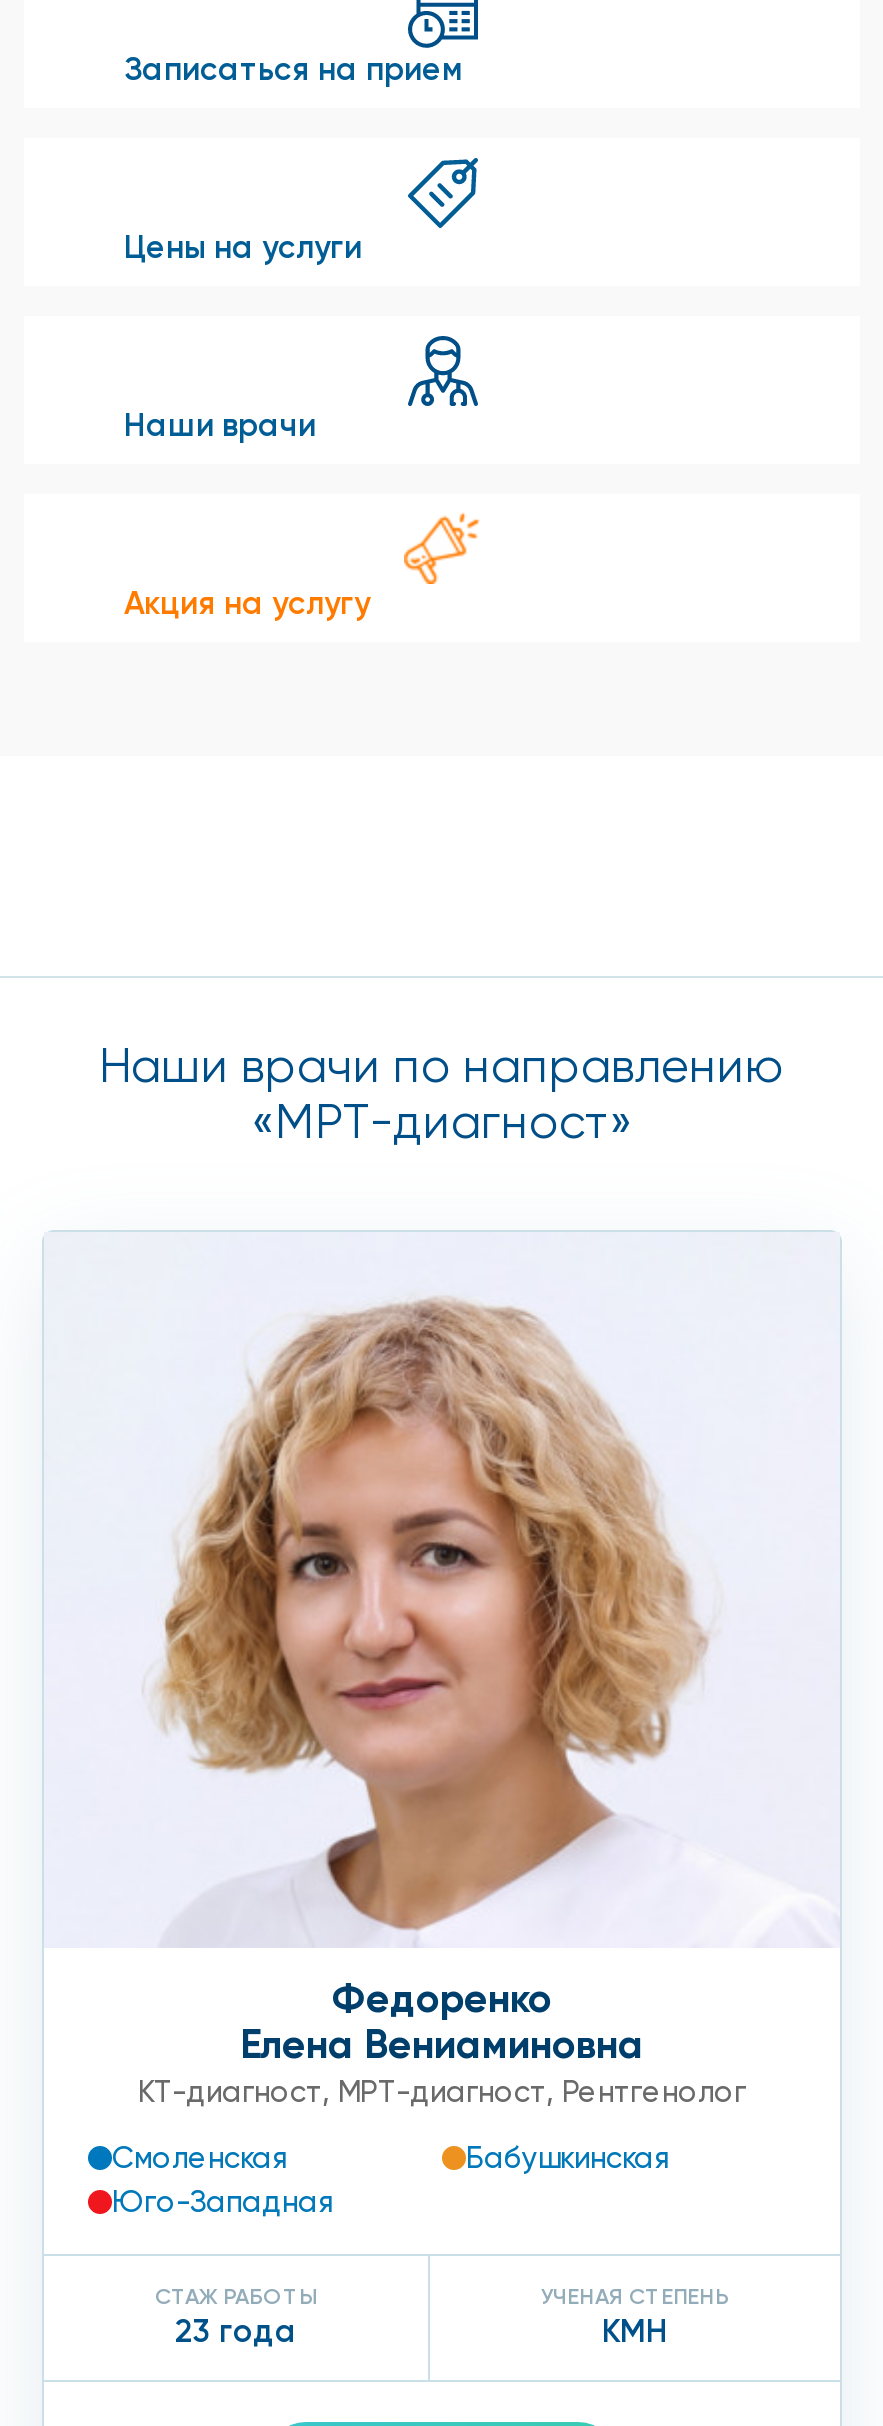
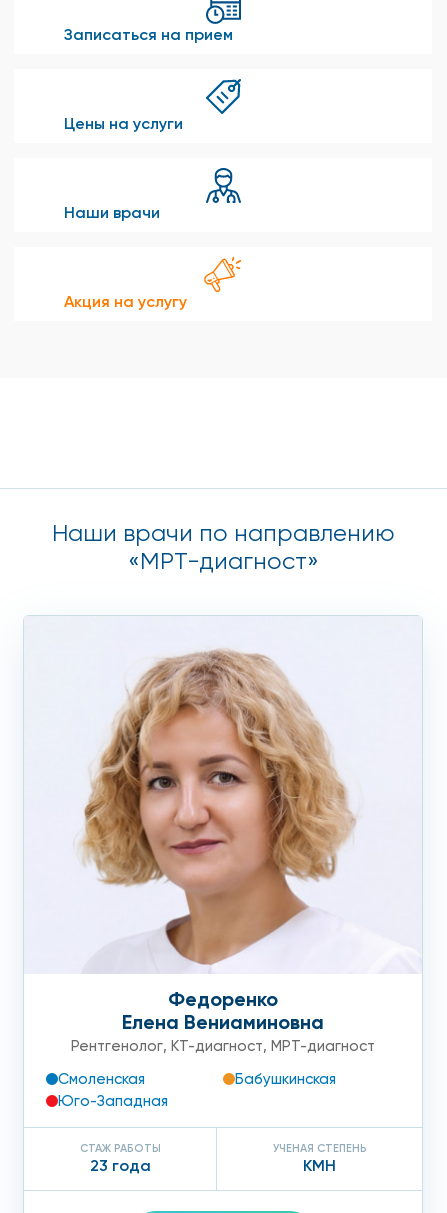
[138,2074,746,2110] КТ-диагност, МРТ-диагност, Рентгенолог -> [71,1037,375,1055] Рентгенолог, КТ-диагност, МРТ-диагност

